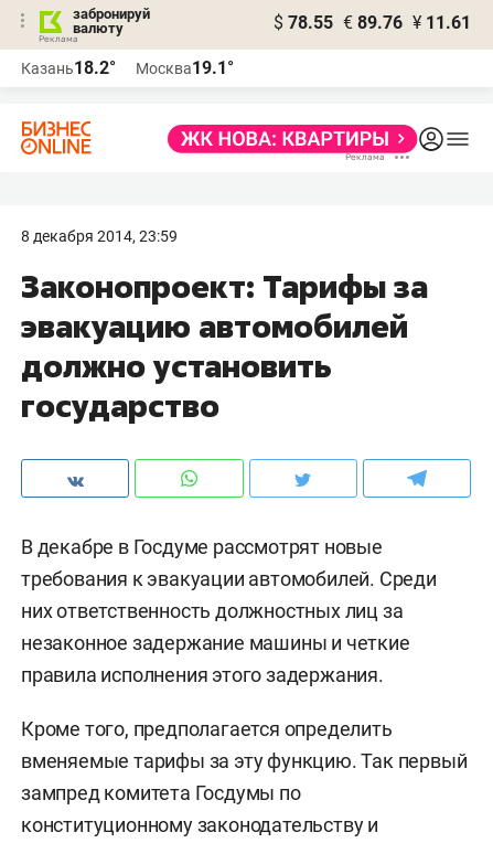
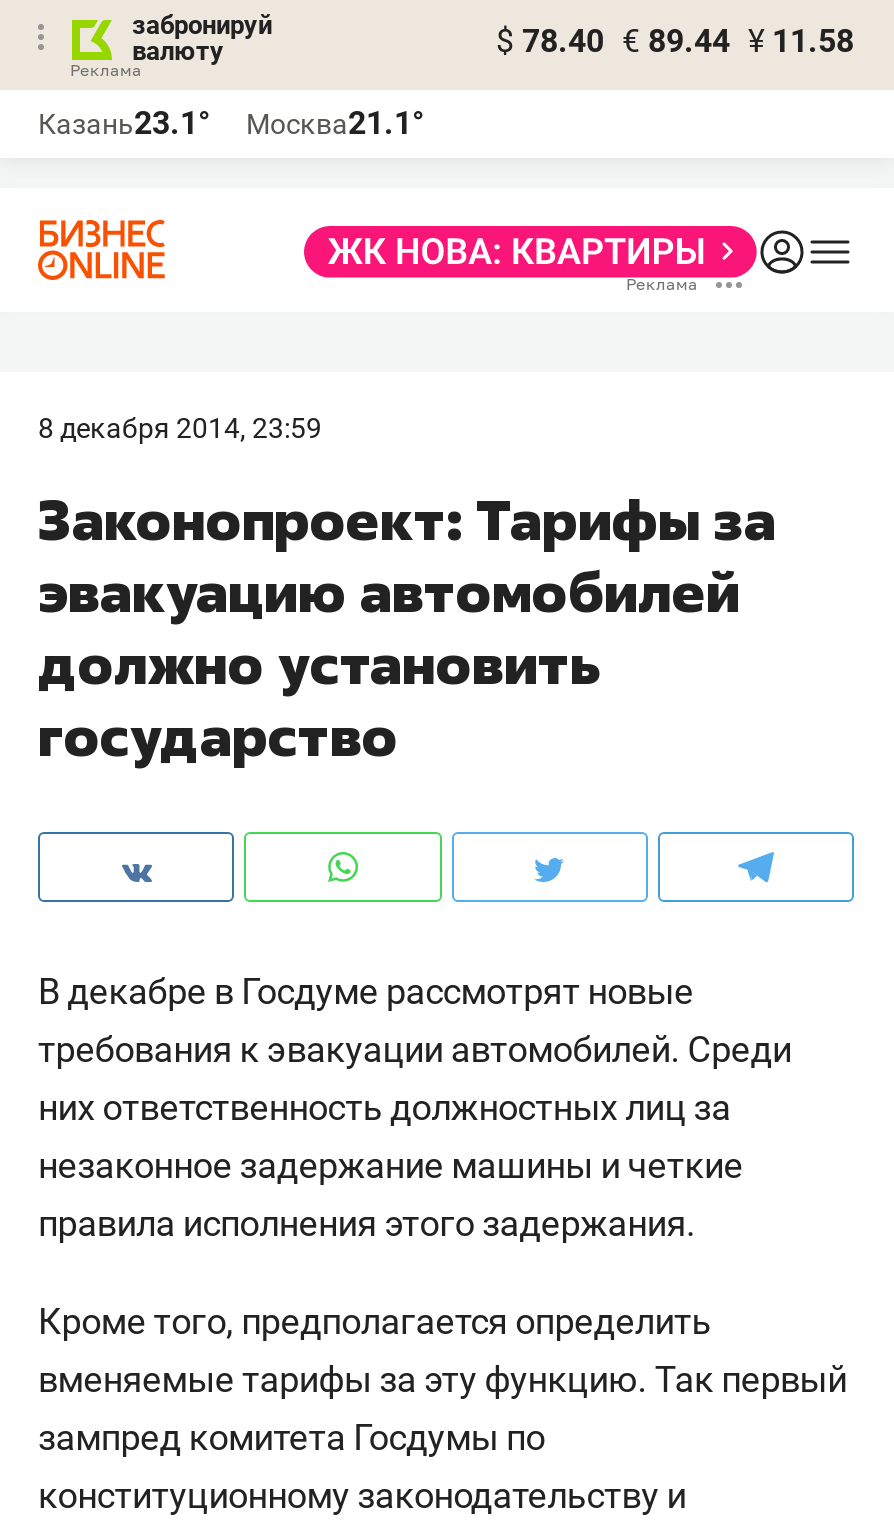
[274,12,471,33] $ 78.55 € 89.76 ¥ 11.61 -> [496,22,854,60] $ 78.40 € 89.44 ¥ 11.58
[21,57,116,78] Казань18.2° -> [38,104,210,142] Казань23.1°
[136,57,234,78] Москва19.1° -> [246,104,424,142] Москва21.1°

